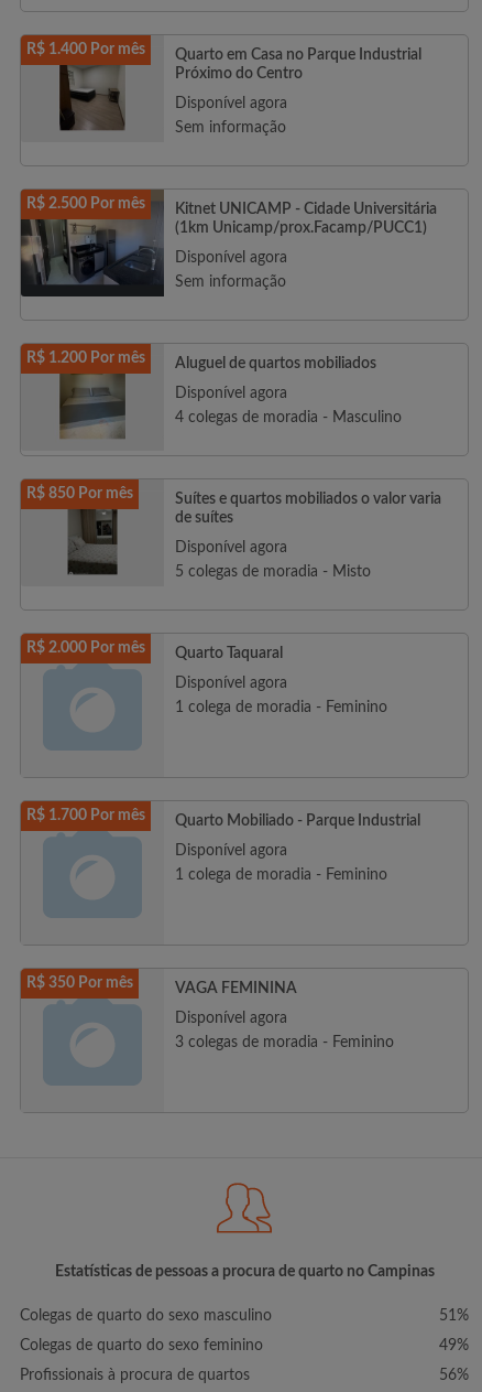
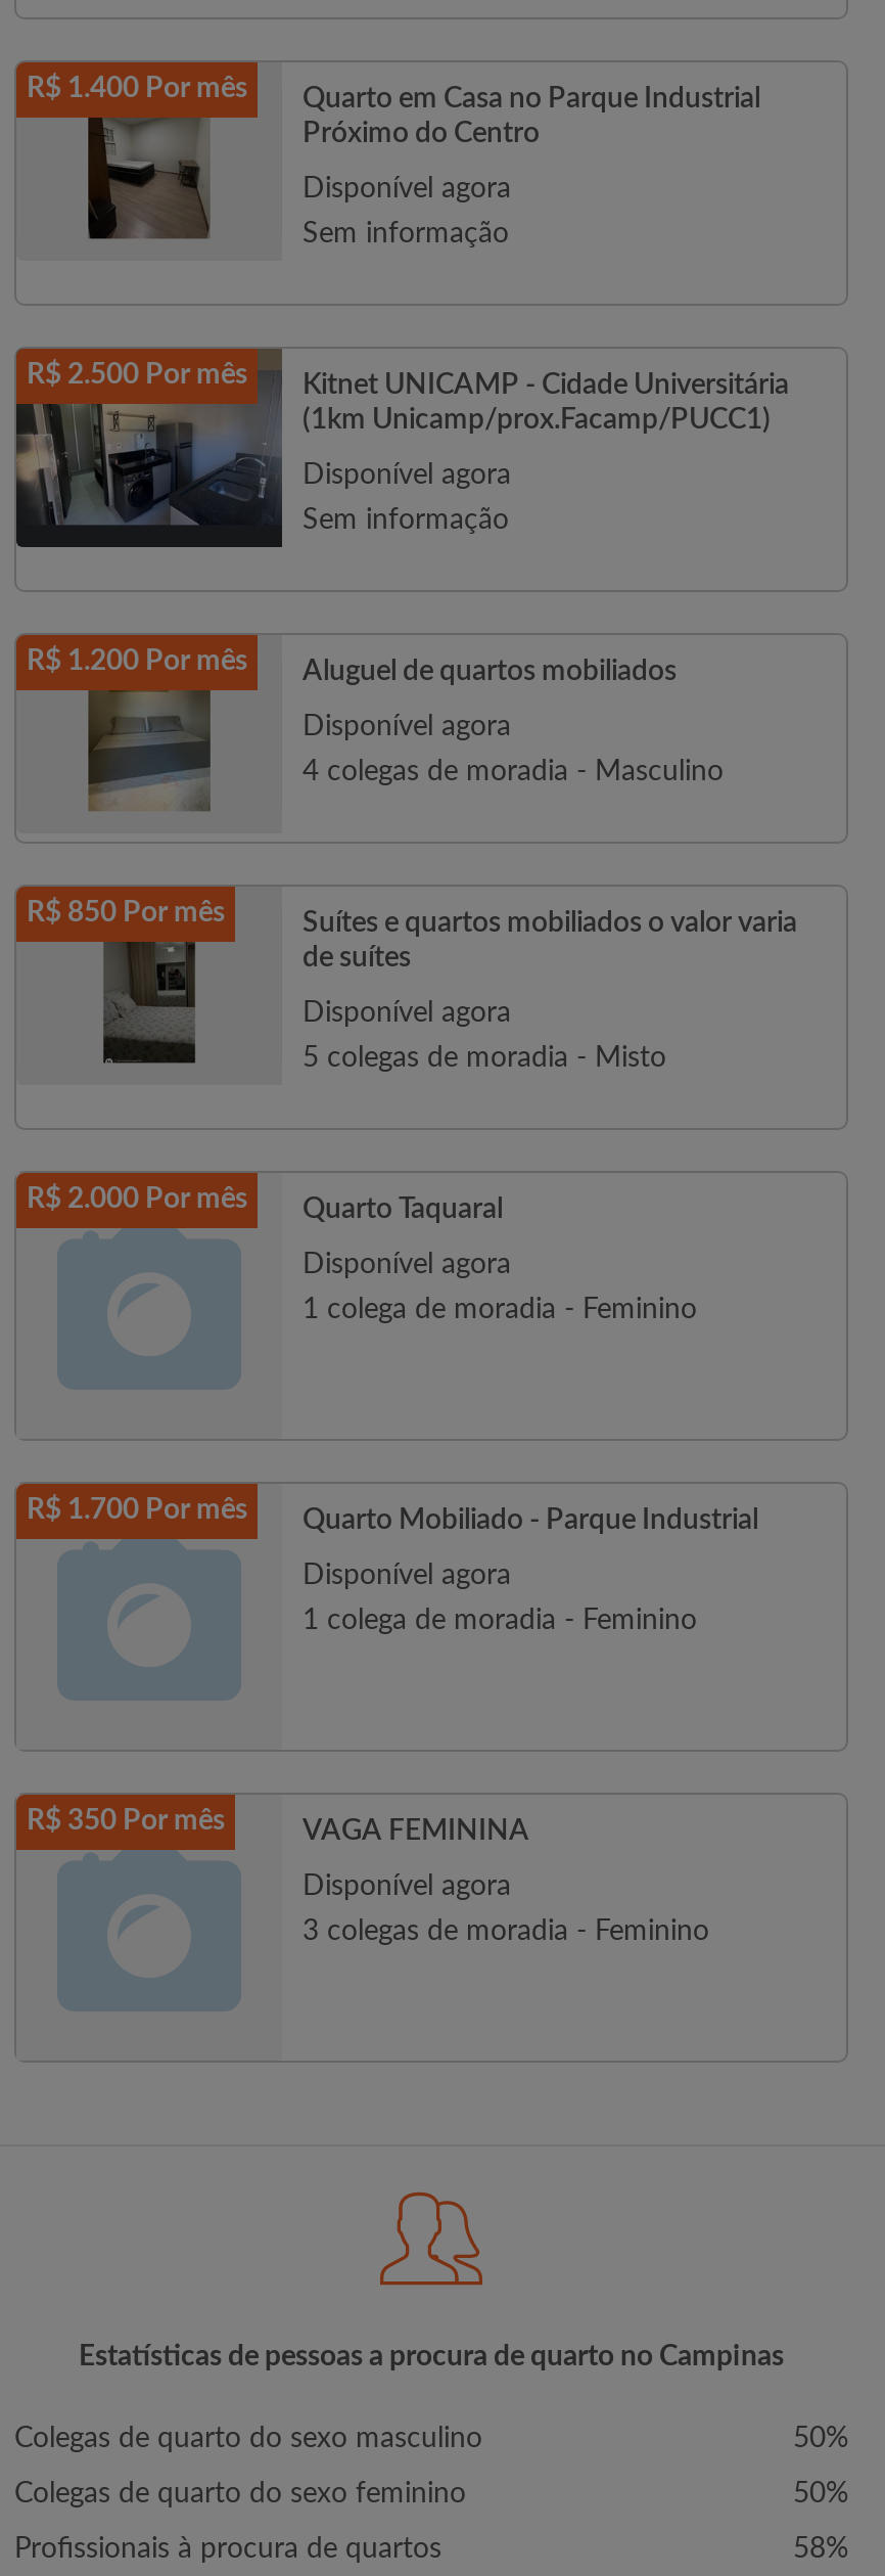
[439,1308,469,1324] 51% -> [793,2425,848,2453] 50%
[439,1338,469,1353] 49% -> [793,2480,848,2509] 50%
[439,1368,469,1383] 56% -> [793,2535,848,2564] 58%

